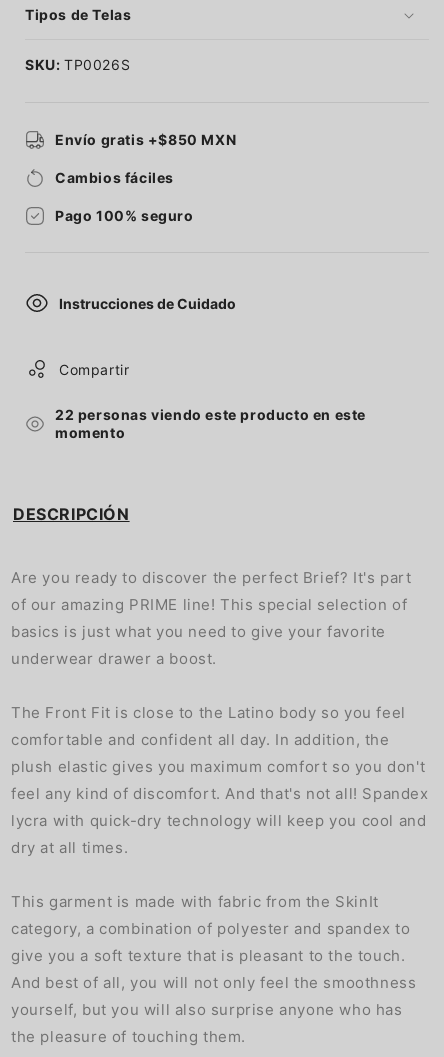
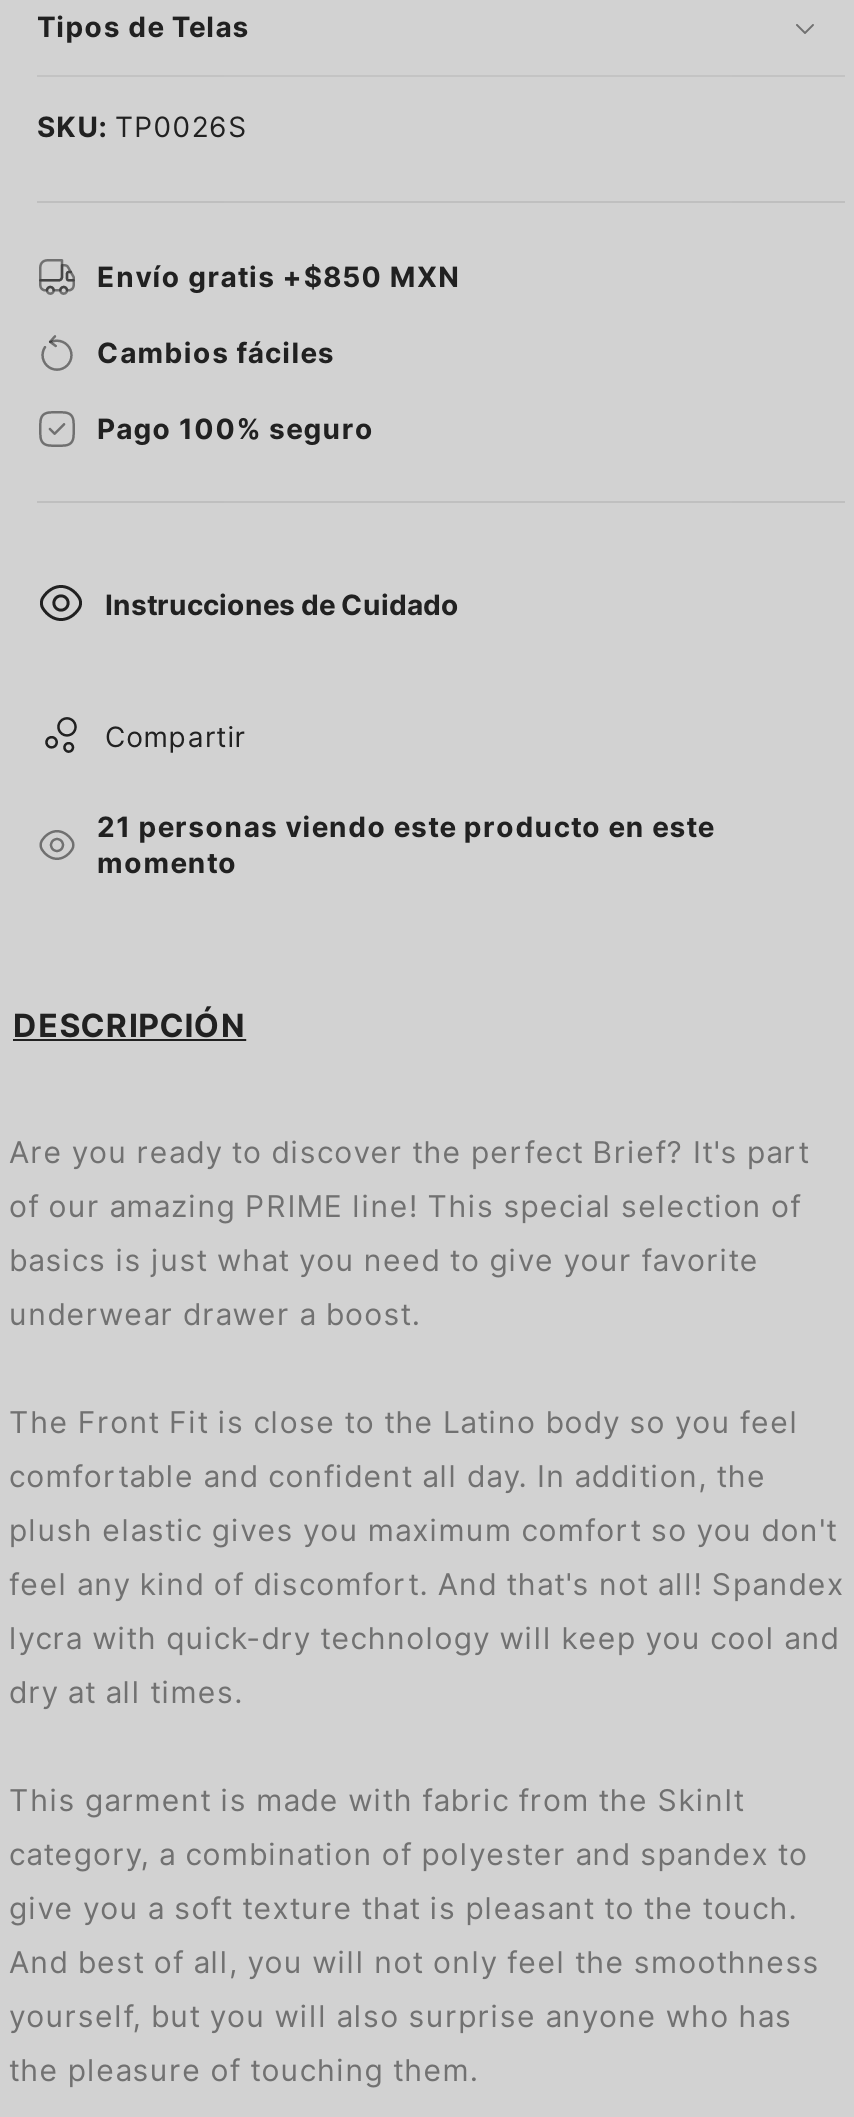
[55,405,366,422] 22 personas viendo este producto en este -> [97,808,715,842] 21 personas viendo este producto en este

